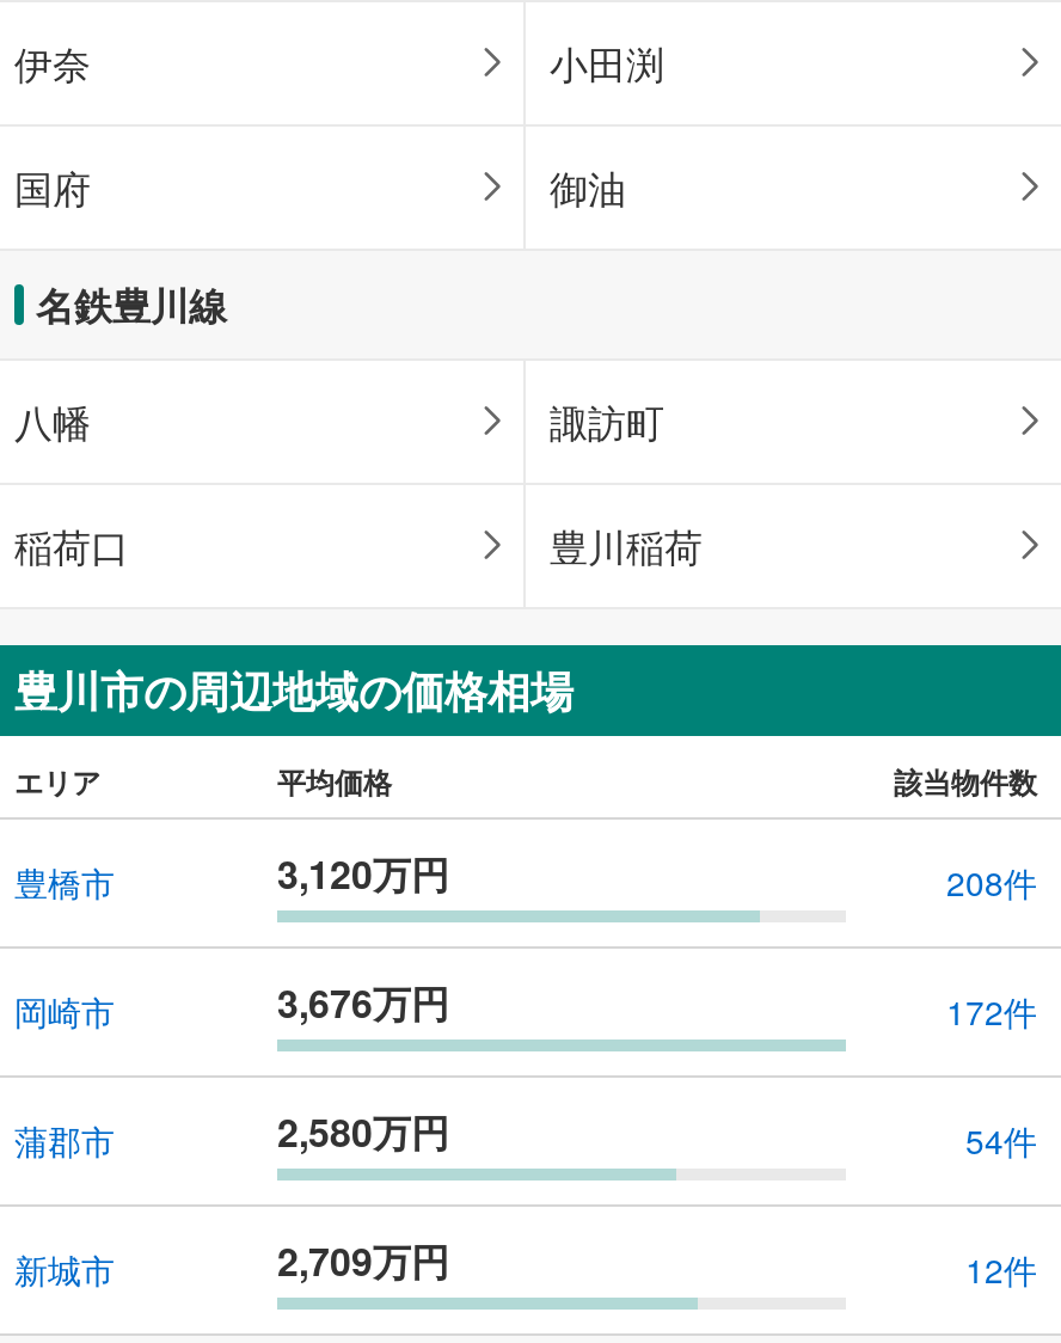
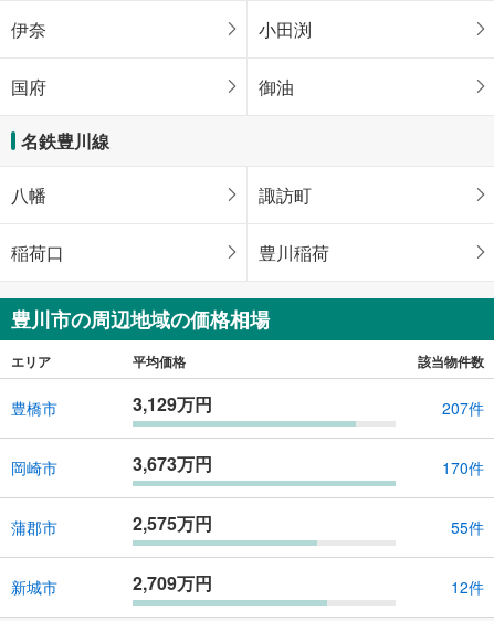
[277,845,449,900] 3,120万円 -> [133,391,212,416] 3,129万円
[946,859,1037,906] 208件 -> [442,397,484,419] 207件
[277,975,449,1029] 3,676万円 -> [133,451,212,476] 3,673万円
[946,988,1037,1035] 172件 -> [442,457,484,479] 170件
[277,1104,449,1159] 2,580万円 -> [133,510,212,536] 2,575万円
[965,1117,1037,1164] 54件 -> [451,516,484,538] 55件

